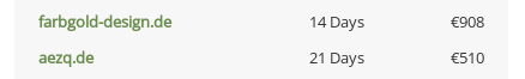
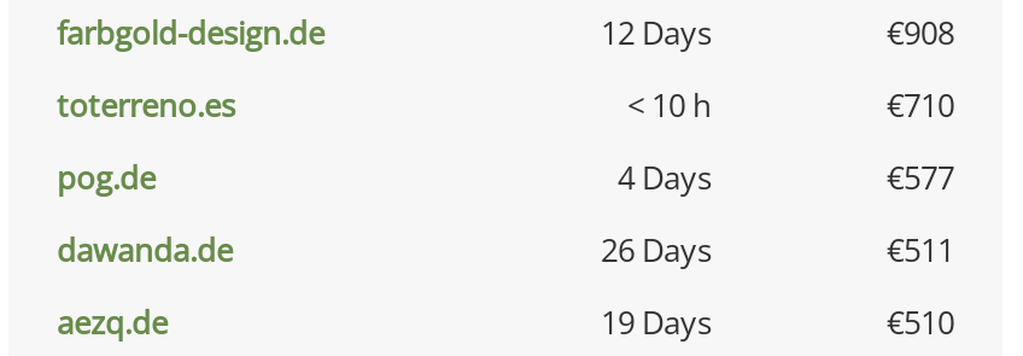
[309,11,364,32] 14 Days -> [601,11,712,54] 12 Days
none -> [57,83,954,272] toterreno.es | < 10 h | €710 | pog.de | 4 Days | €577 | dawanda.de | 26 Days | €511
[309,47,364,68] 21 Days -> [601,300,712,344] 19 Days

